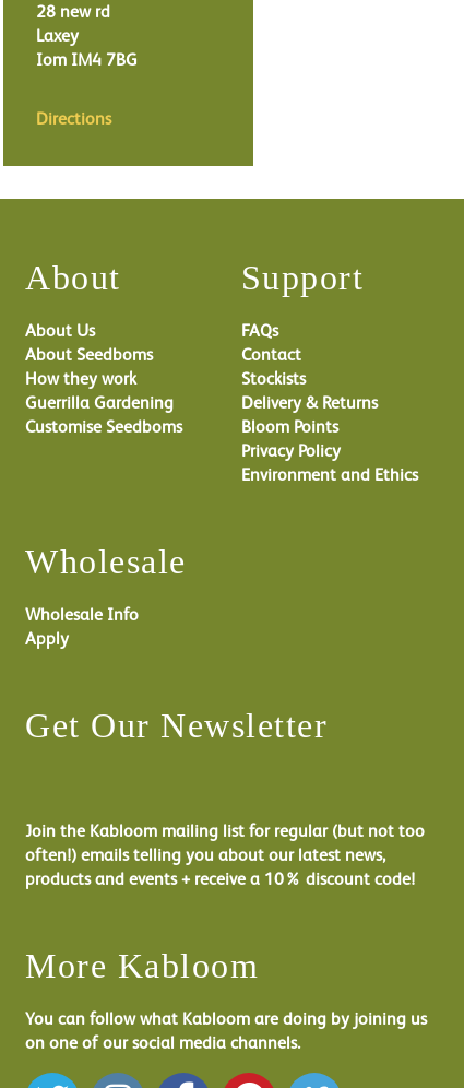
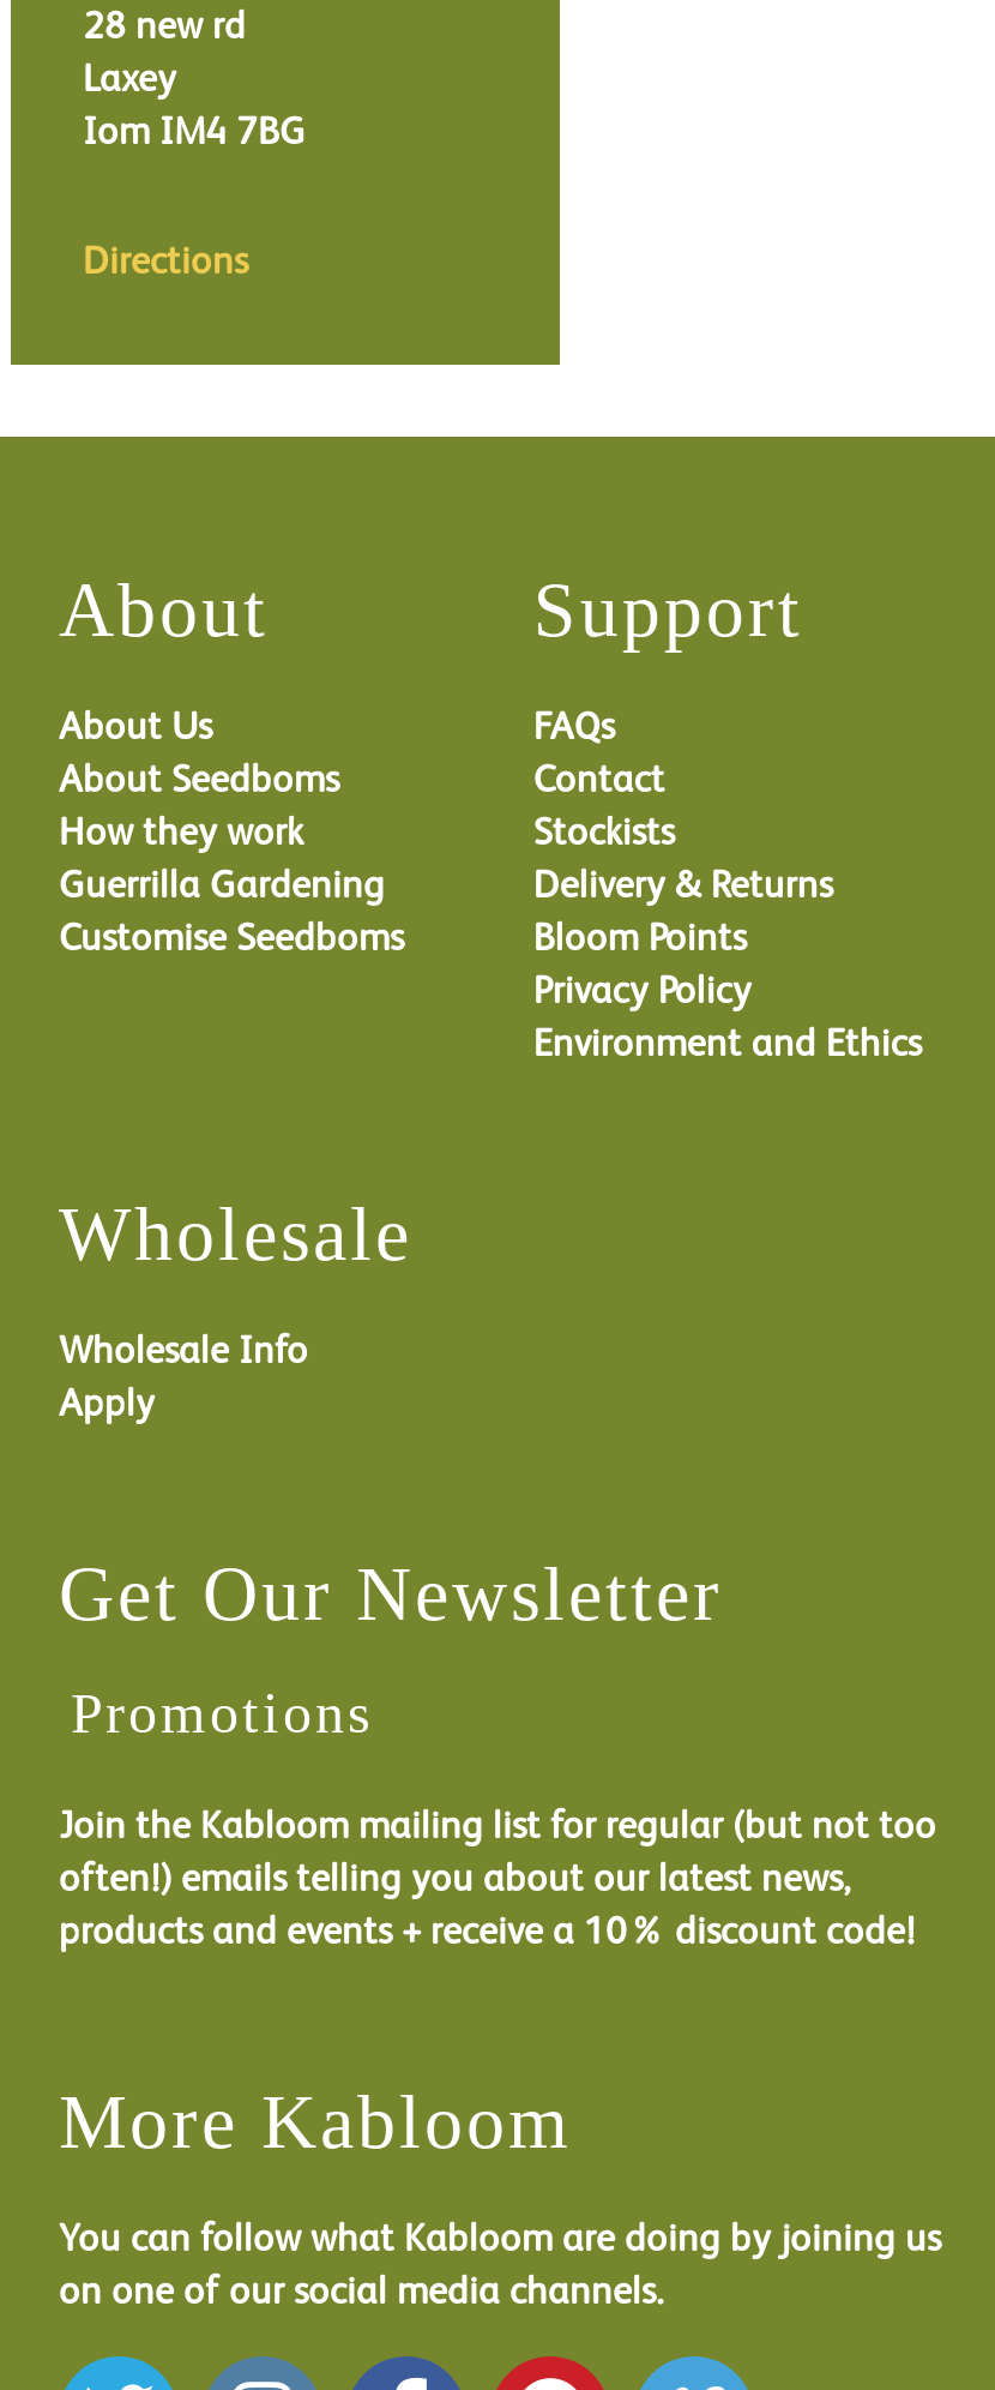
none -> [71,1683,373,1745] Promotions

